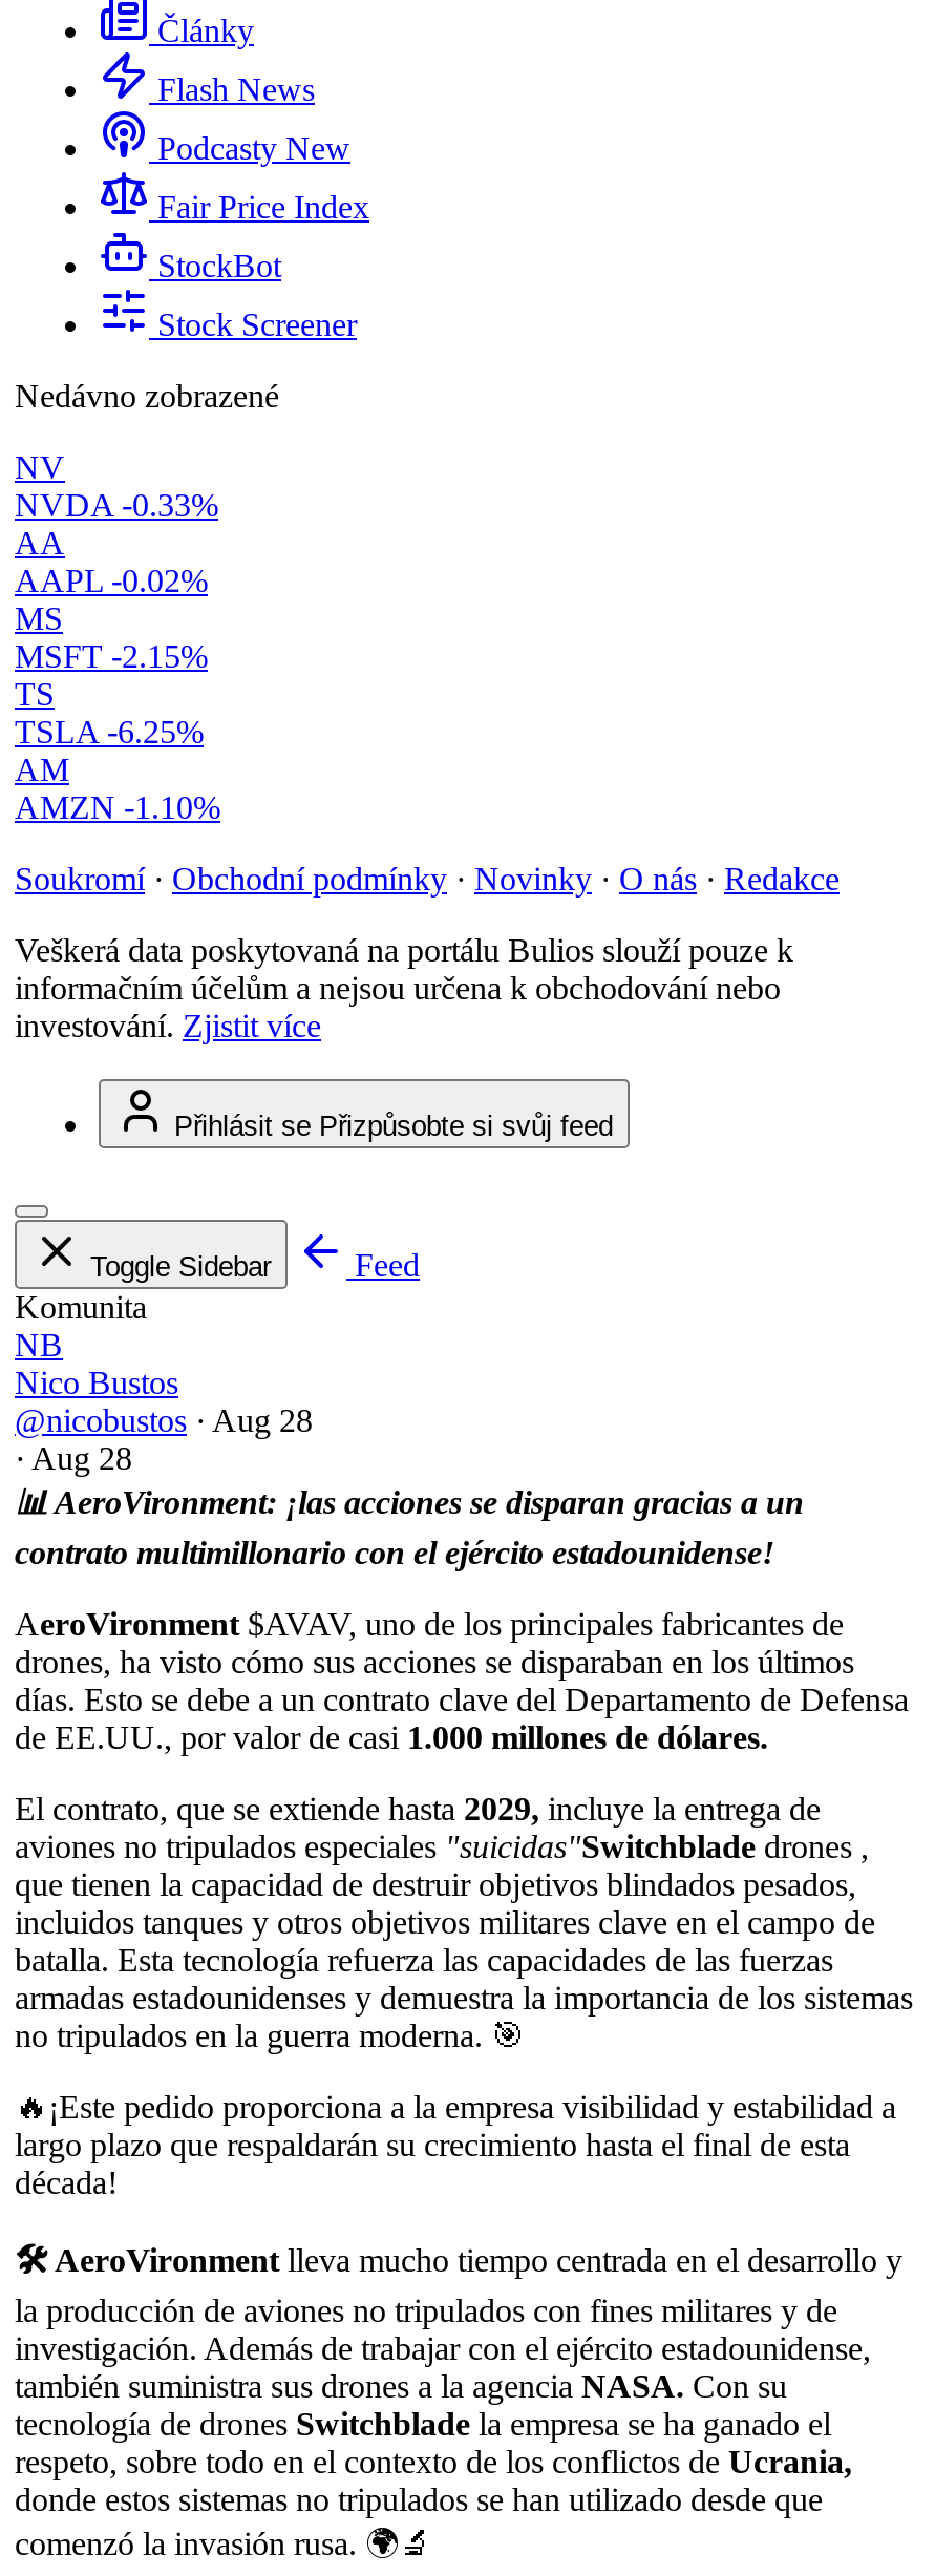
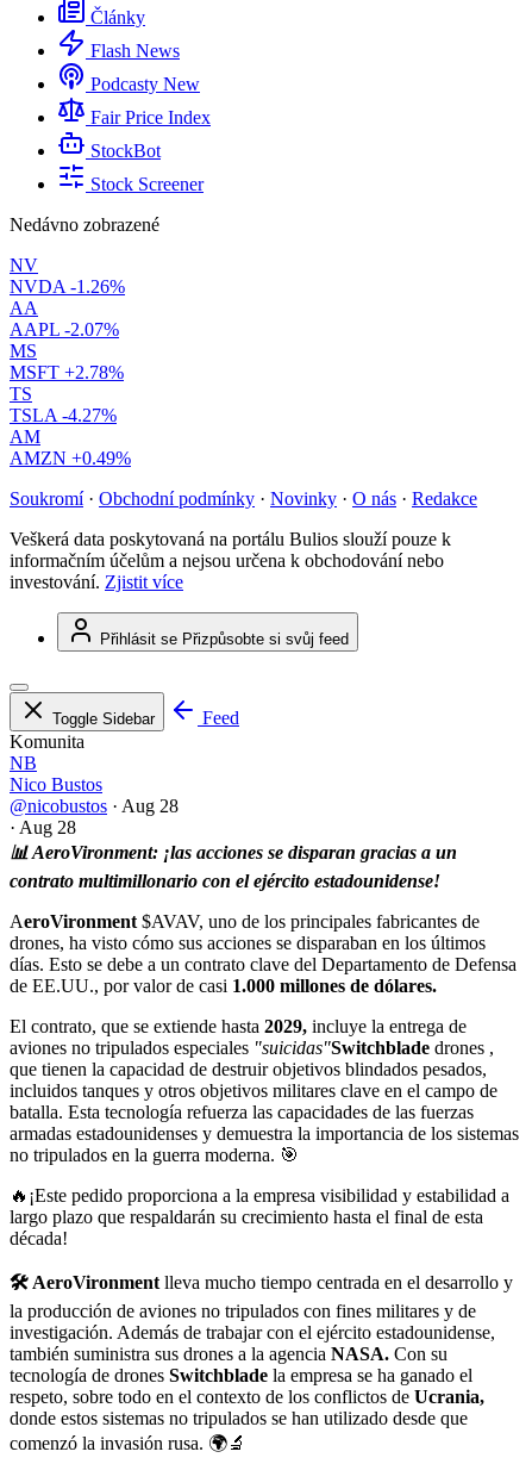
[15,487,218,523] NVDA -0.33% -> [10,276,125,297] NVDA -1.26%
[15,563,208,599] AAPL -0.02% -> [10,319,119,340] AAPL -2.07%
[15,638,208,674] MSFT -2.15% -> [10,362,124,382] MSFT +2.78%
[15,714,204,750] TSLA -6.25% -> [10,405,117,425] TSLA -4.27%
[15,790,220,825] AMZN -1.10% -> [10,448,131,468] AMZN +0.49%

